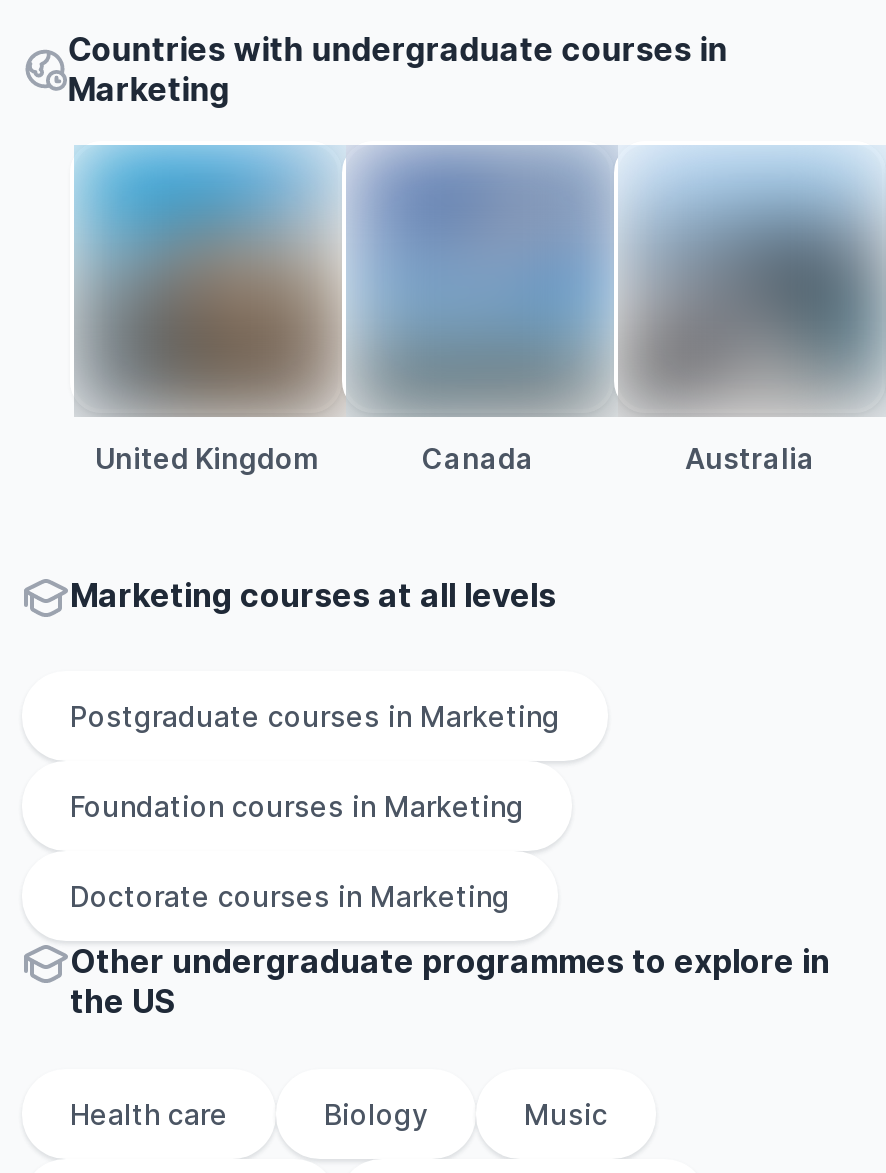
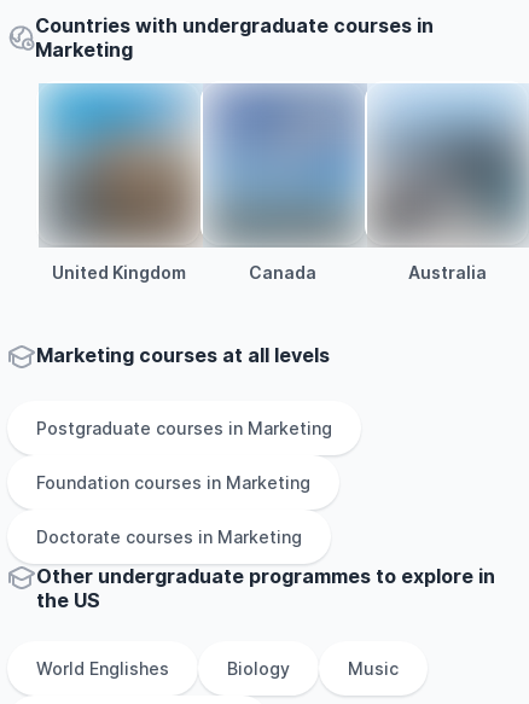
[70,1097,228,1131] Health care -> [36,658,169,679] World Englishes

